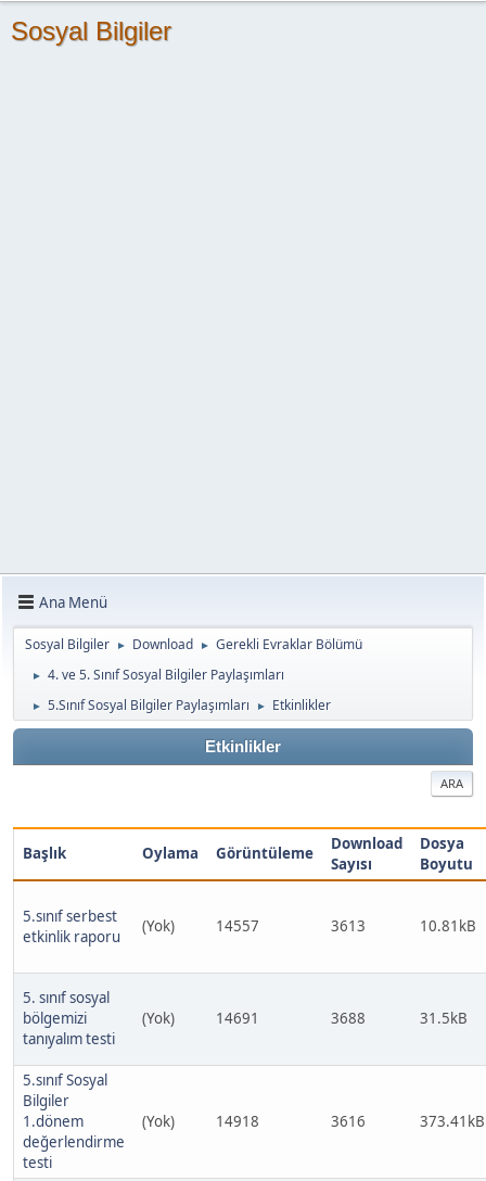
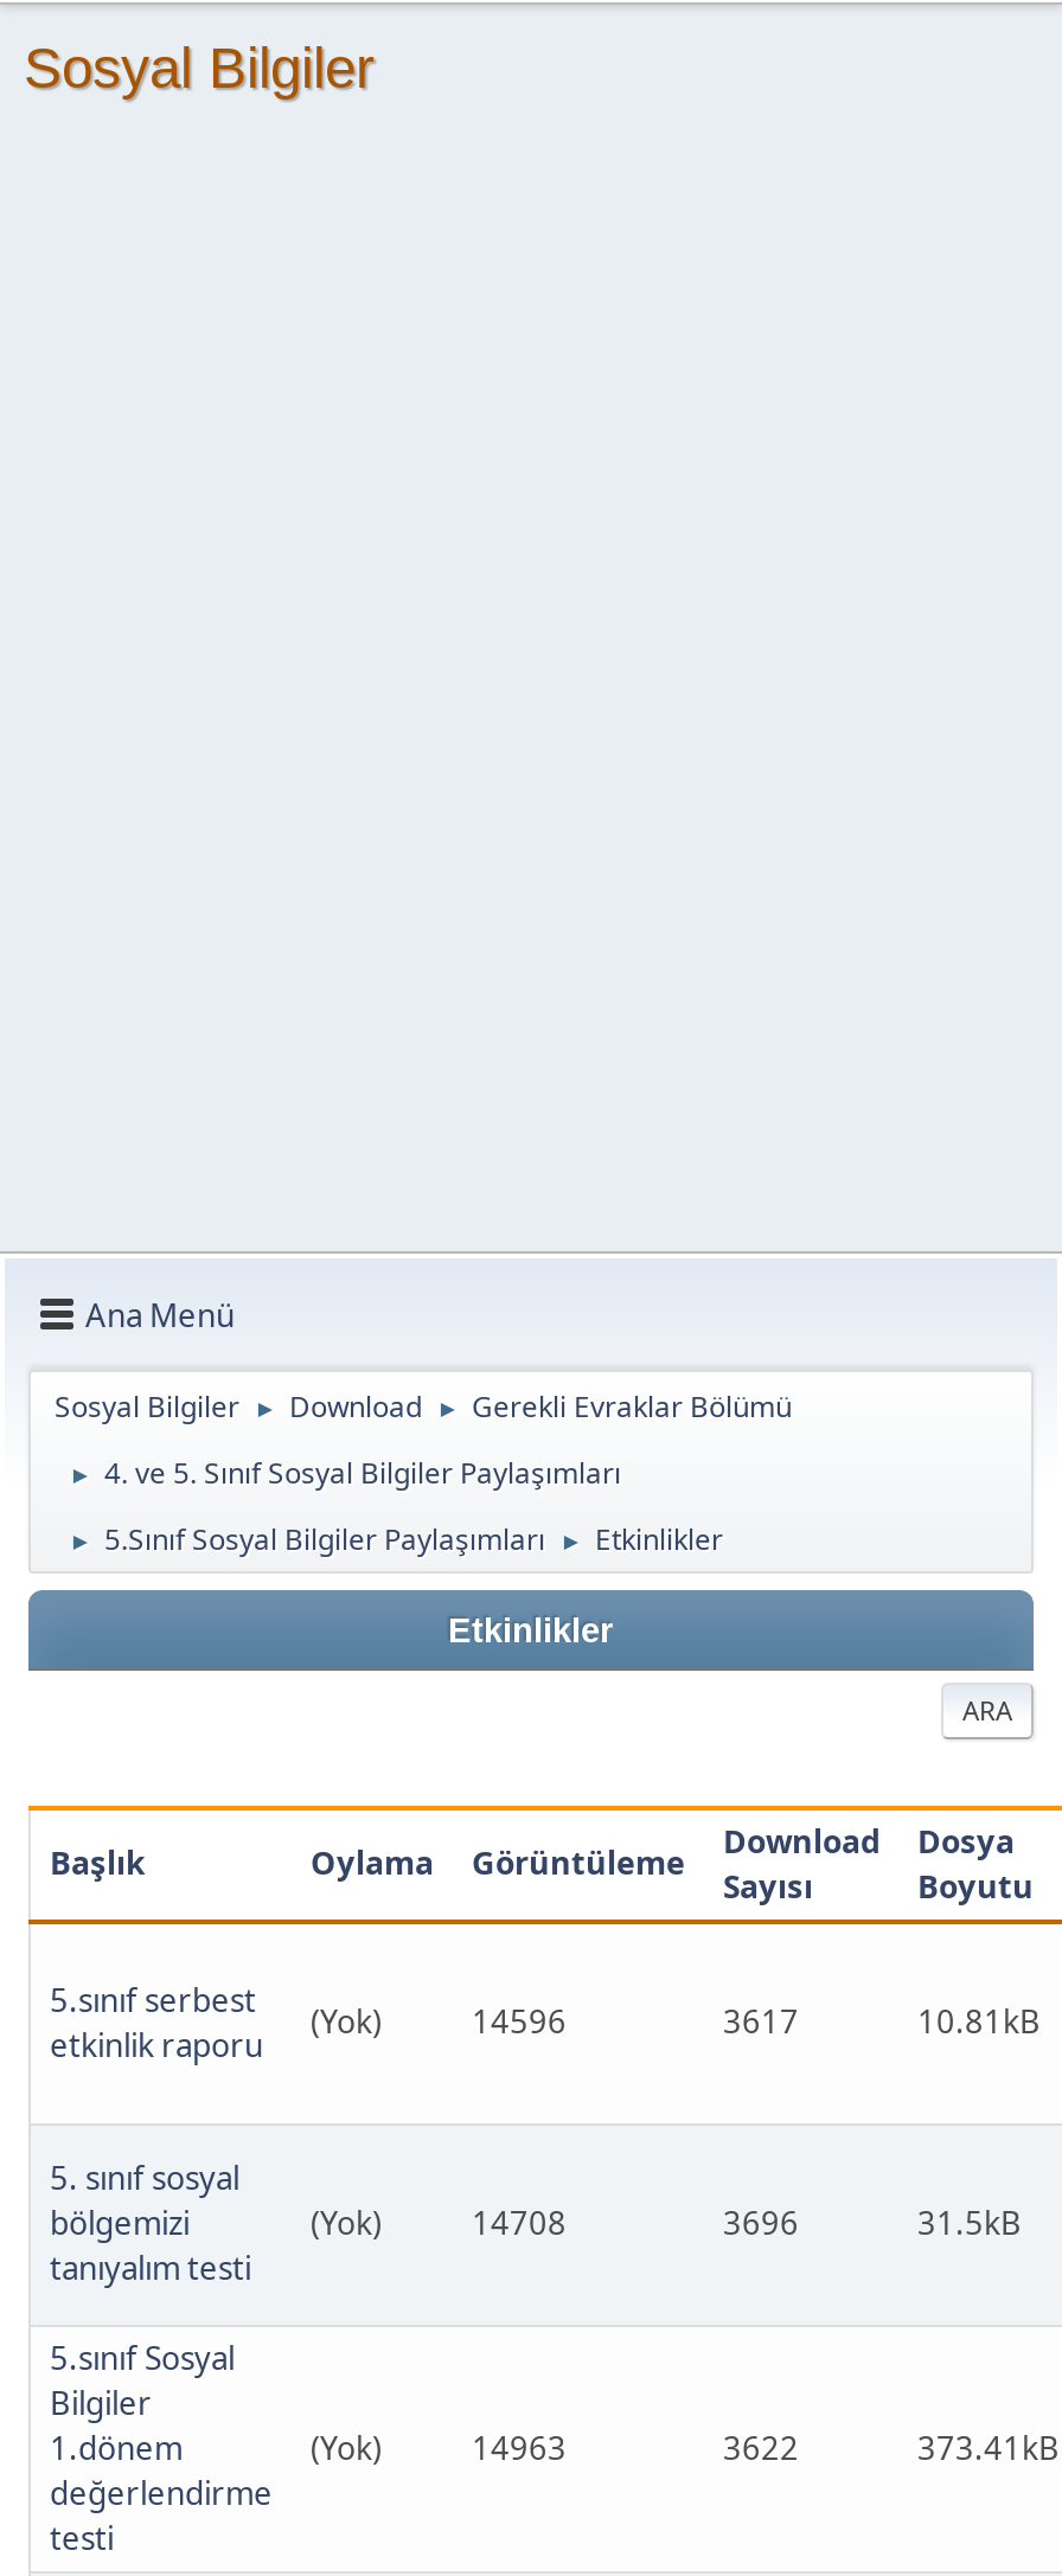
[216,916,259,936] 14557 -> [472,2000,567,2043] 14596
[331,916,366,936] 3613 -> [723,2000,799,2043] 3617
[216,1008,259,1028] 14691 -> [472,2202,567,2244] 14708
[331,1008,366,1028] 3688 -> [723,2202,799,2244] 3696
[216,1112,259,1131] 14918 -> [472,2427,567,2469] 14963
[331,1112,366,1131] 3616 -> [723,2427,799,2469] 3622

